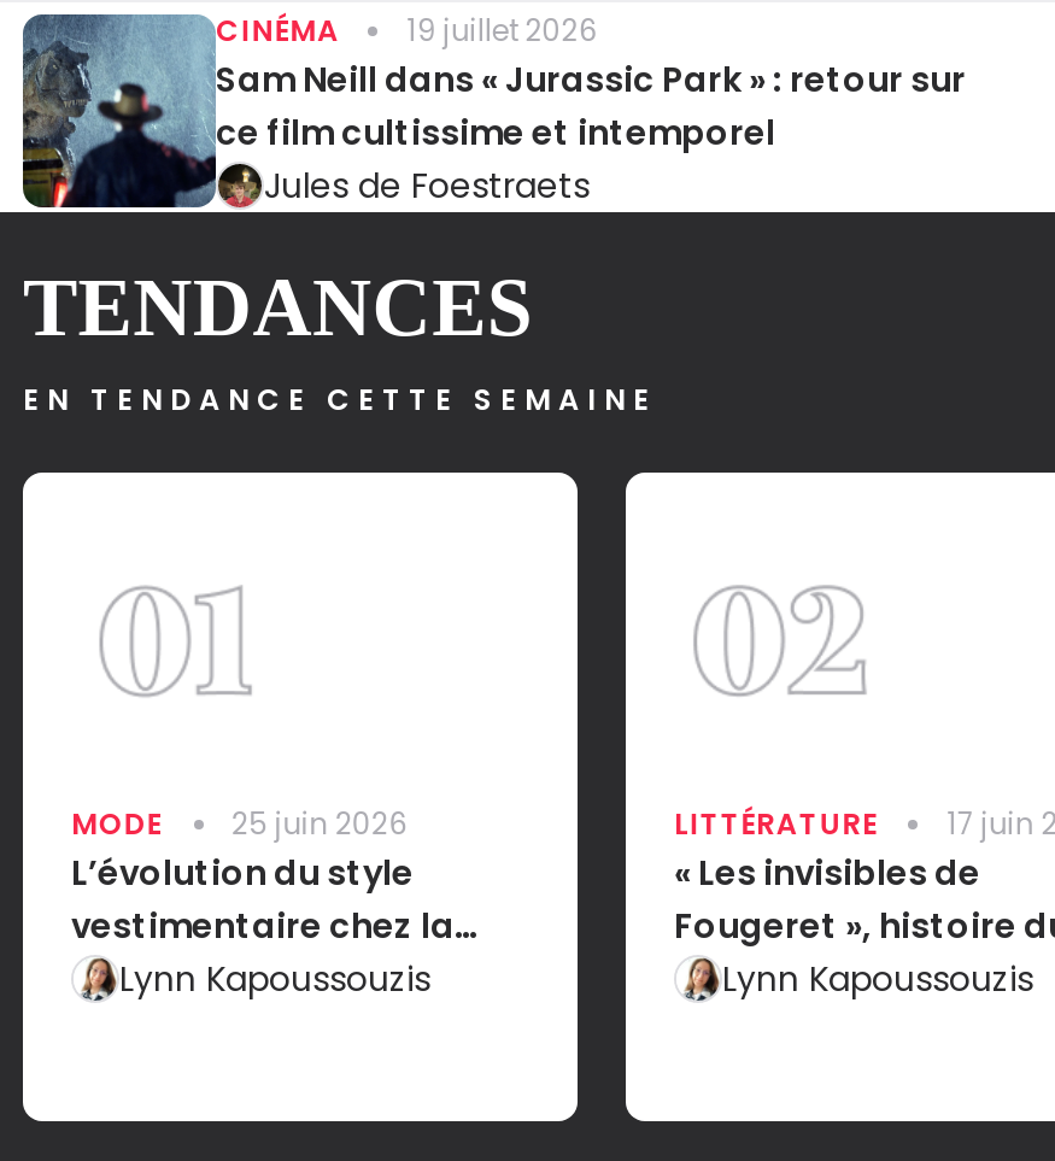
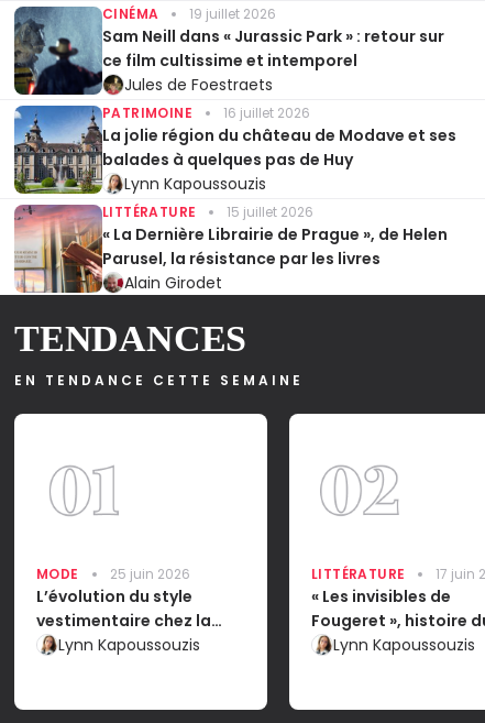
none -> [13,103,456,294] [image] | PATRIMOINE | 16 juillet 2026 | La jolie région du château de Modave et ses | balades à quelques pas de Huy | Lynn Kapoussouzis | LITTÉRATURE | 15 juillet 2026 | « La Dernière Librairie de Prague », de Helen | Parusel, la résistance par les livres | Alain Girodet
none -> [13,205,109,294] [image]

